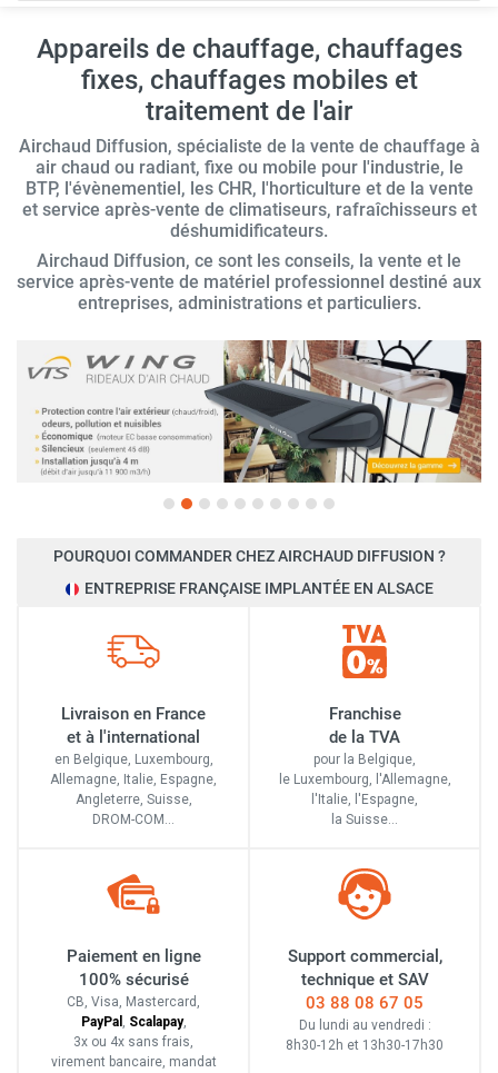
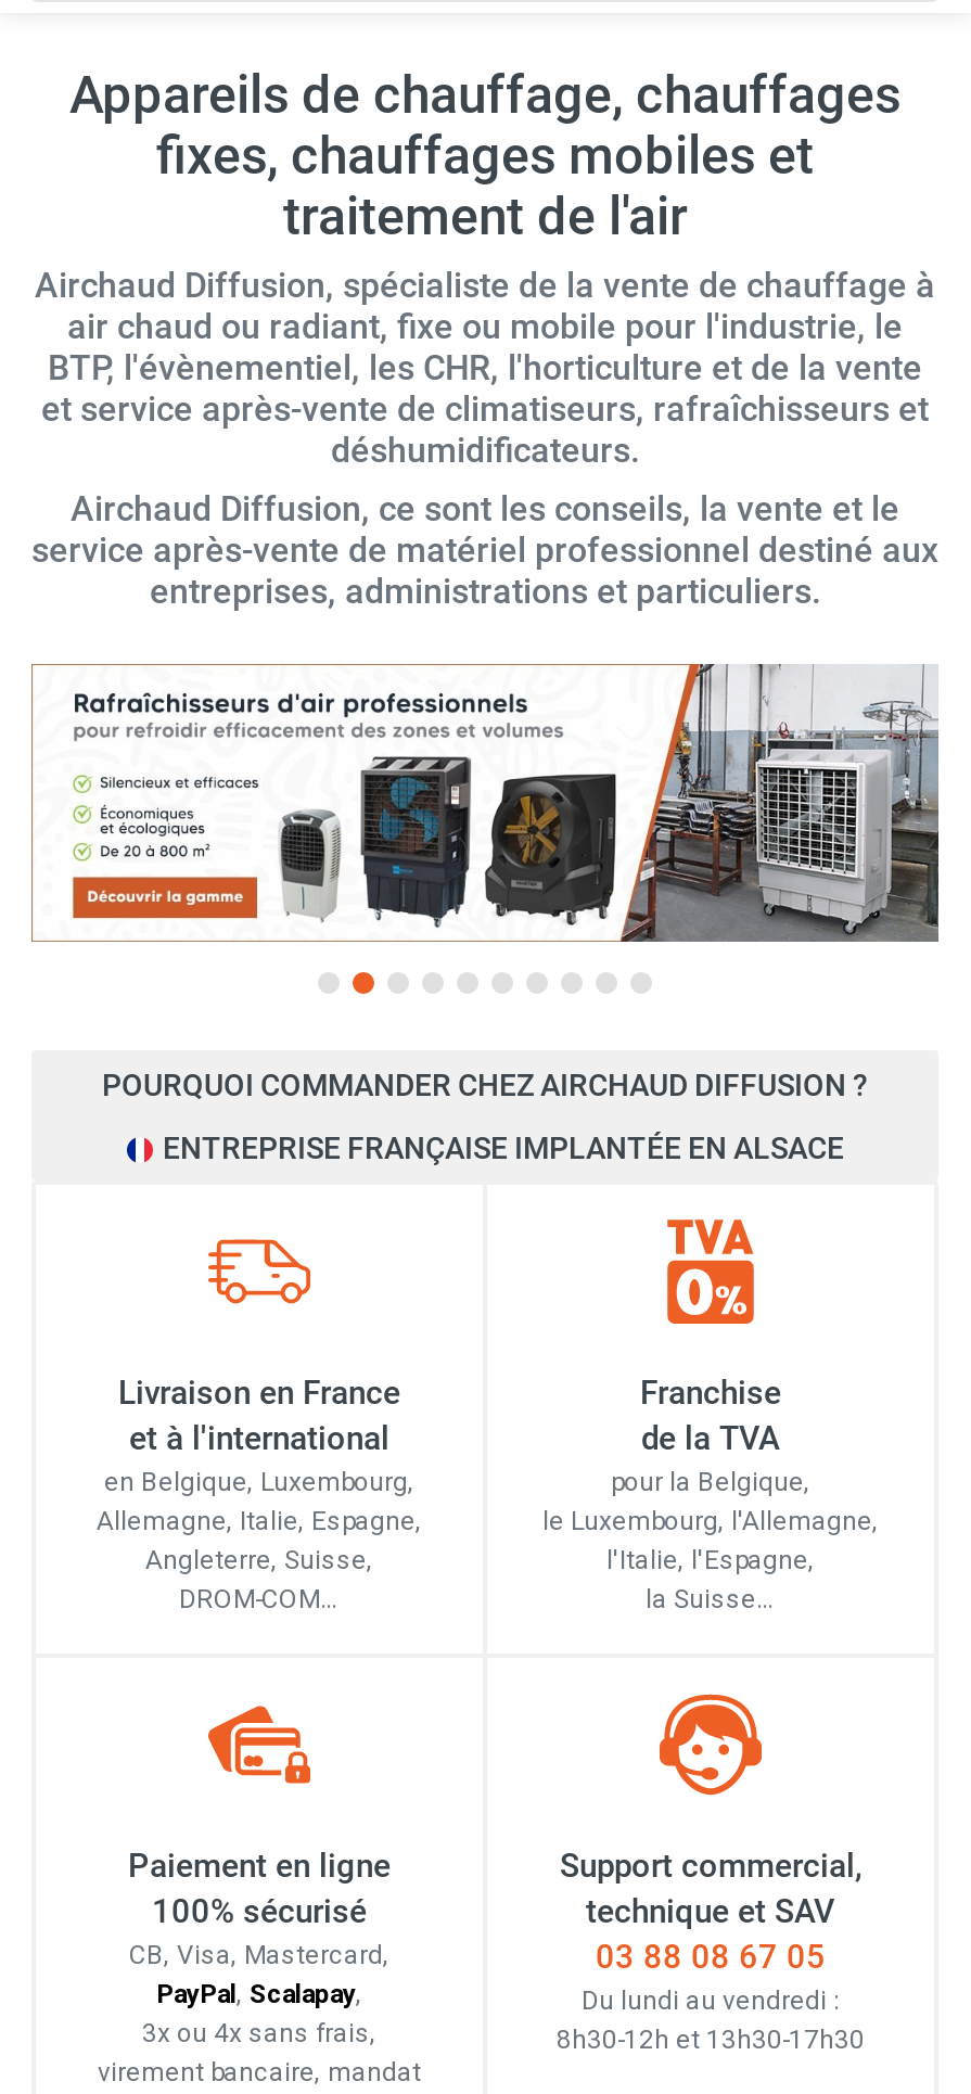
[27,339,482,484] [image] -> [31,662,941,944] [image]

